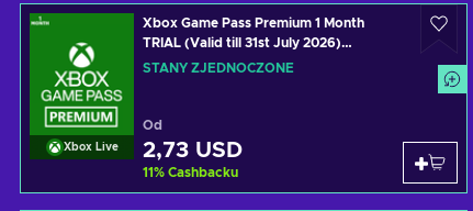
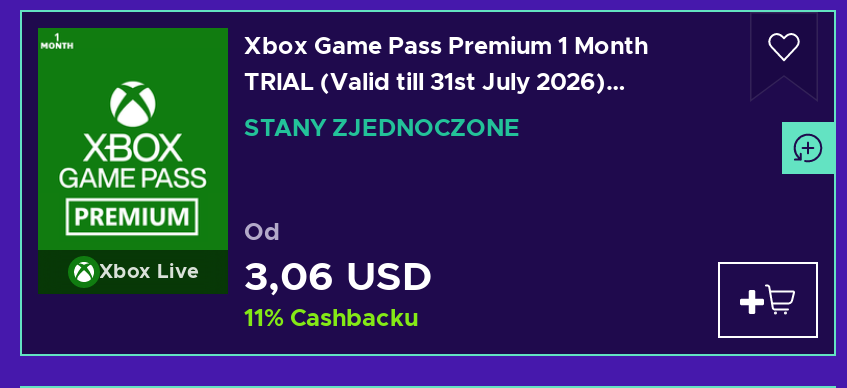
[143,140,243,162] 2,73 USD -> [244,258,432,298] 3,06 USD

